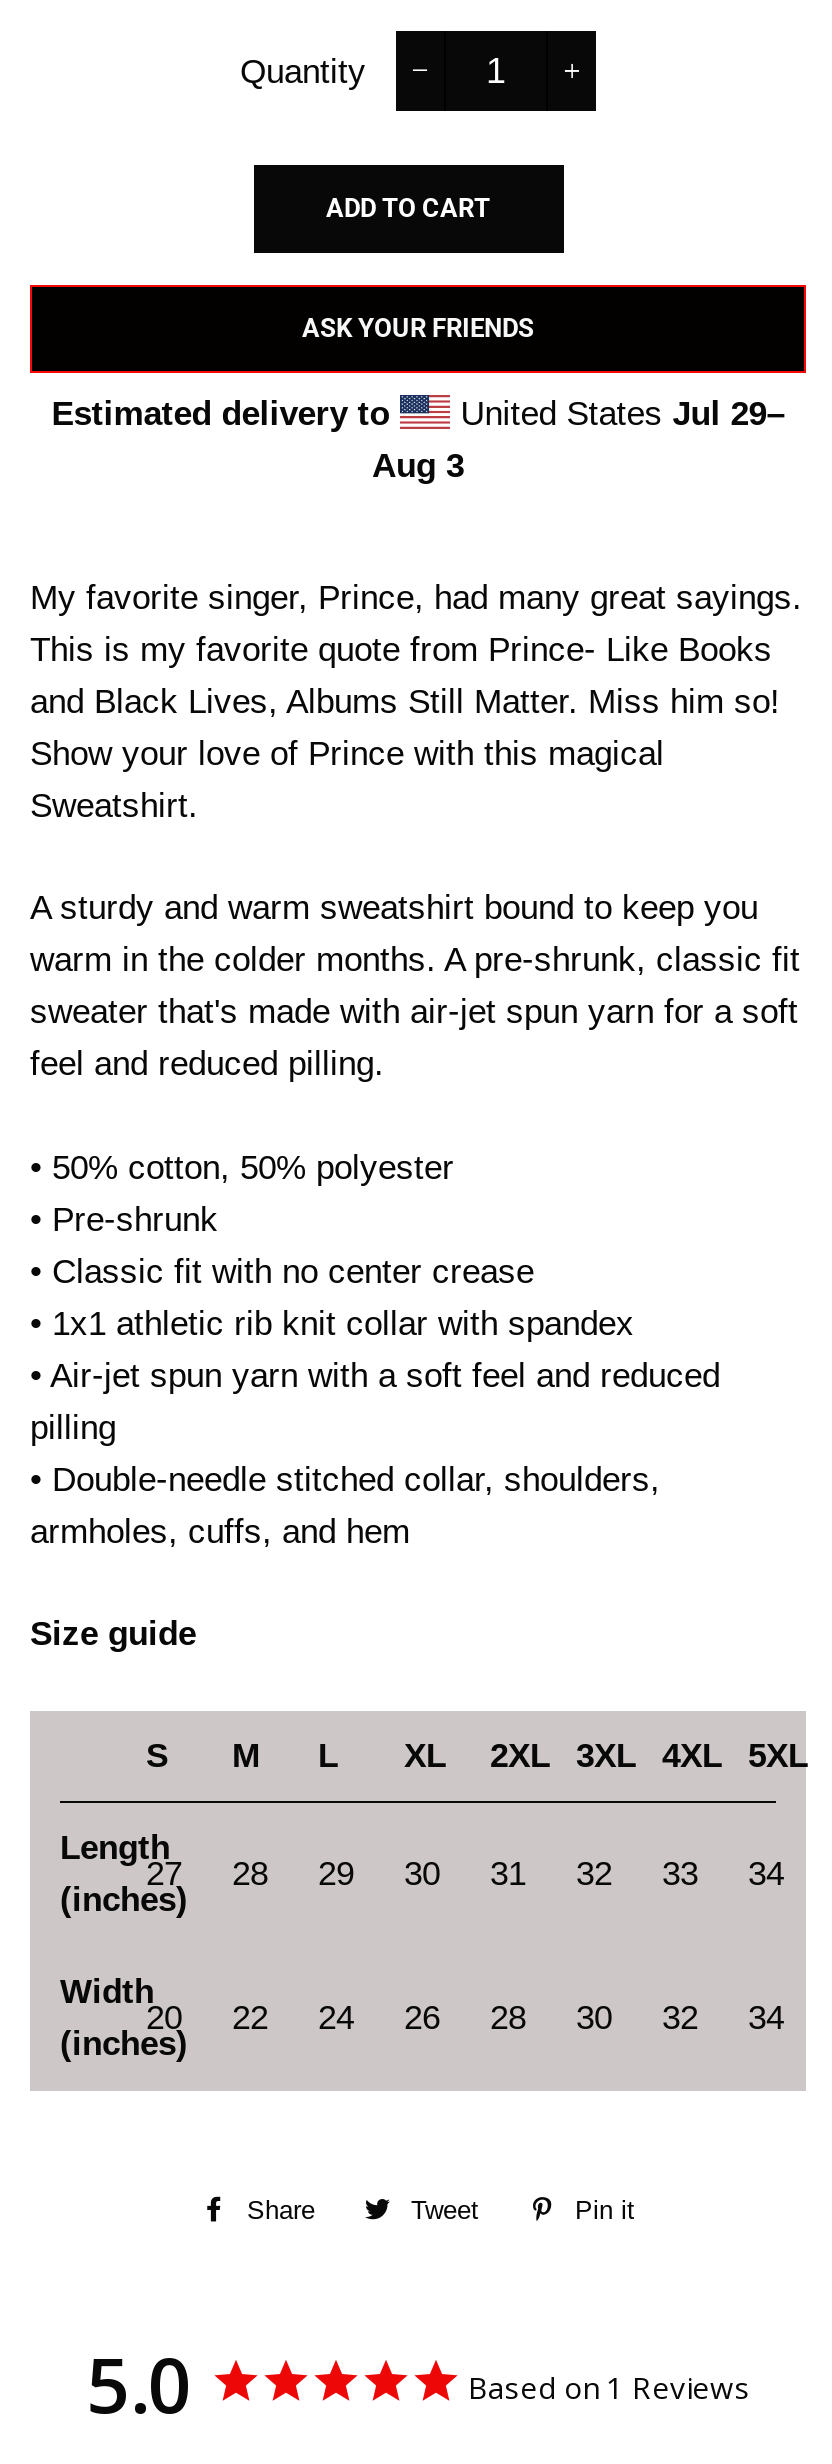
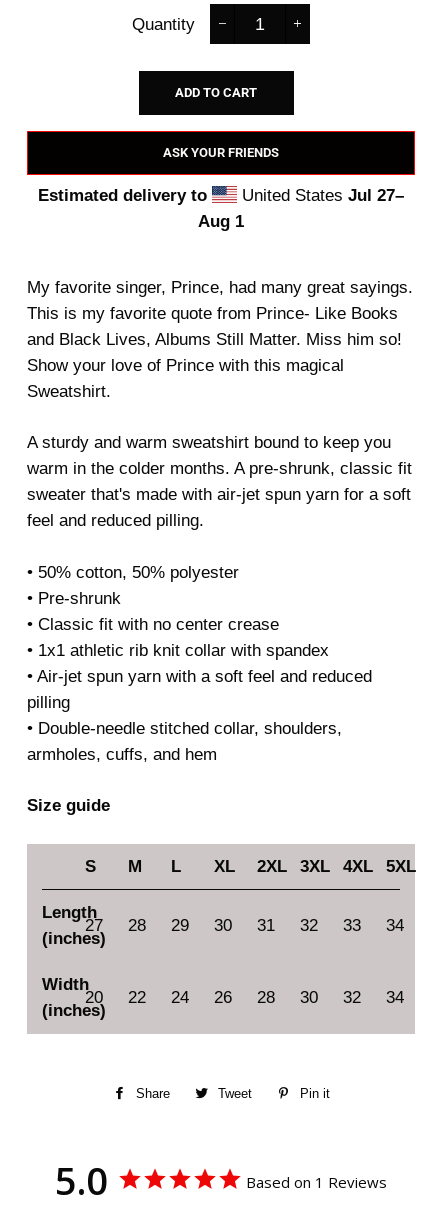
[450,396,784,434] United States Jul 29– -> [237,186,404,205] United States Jul 27–
[372,448,464,486] Aug 3 -> [198,212,244,231] Aug 1

